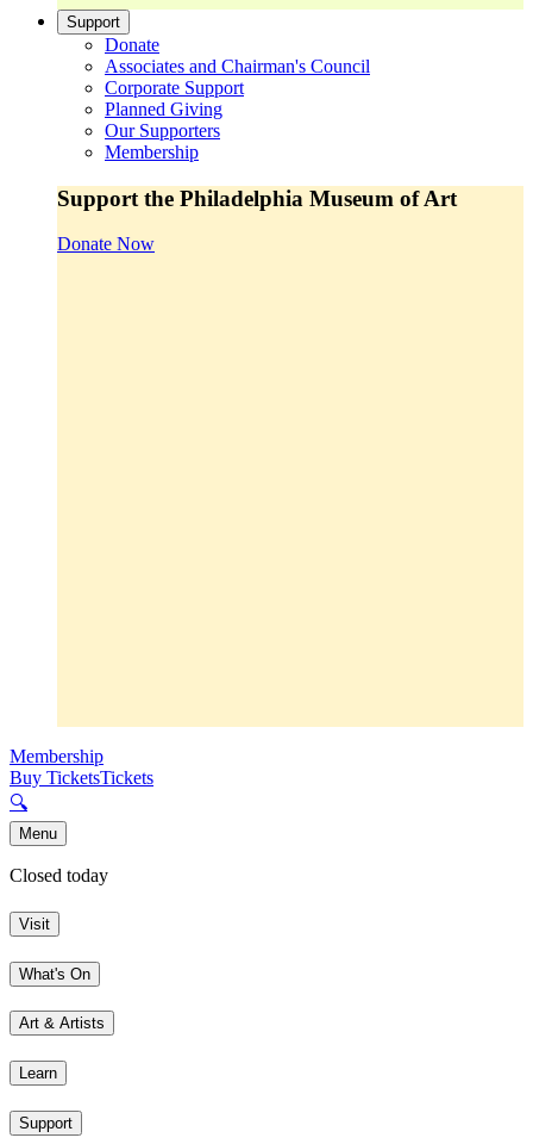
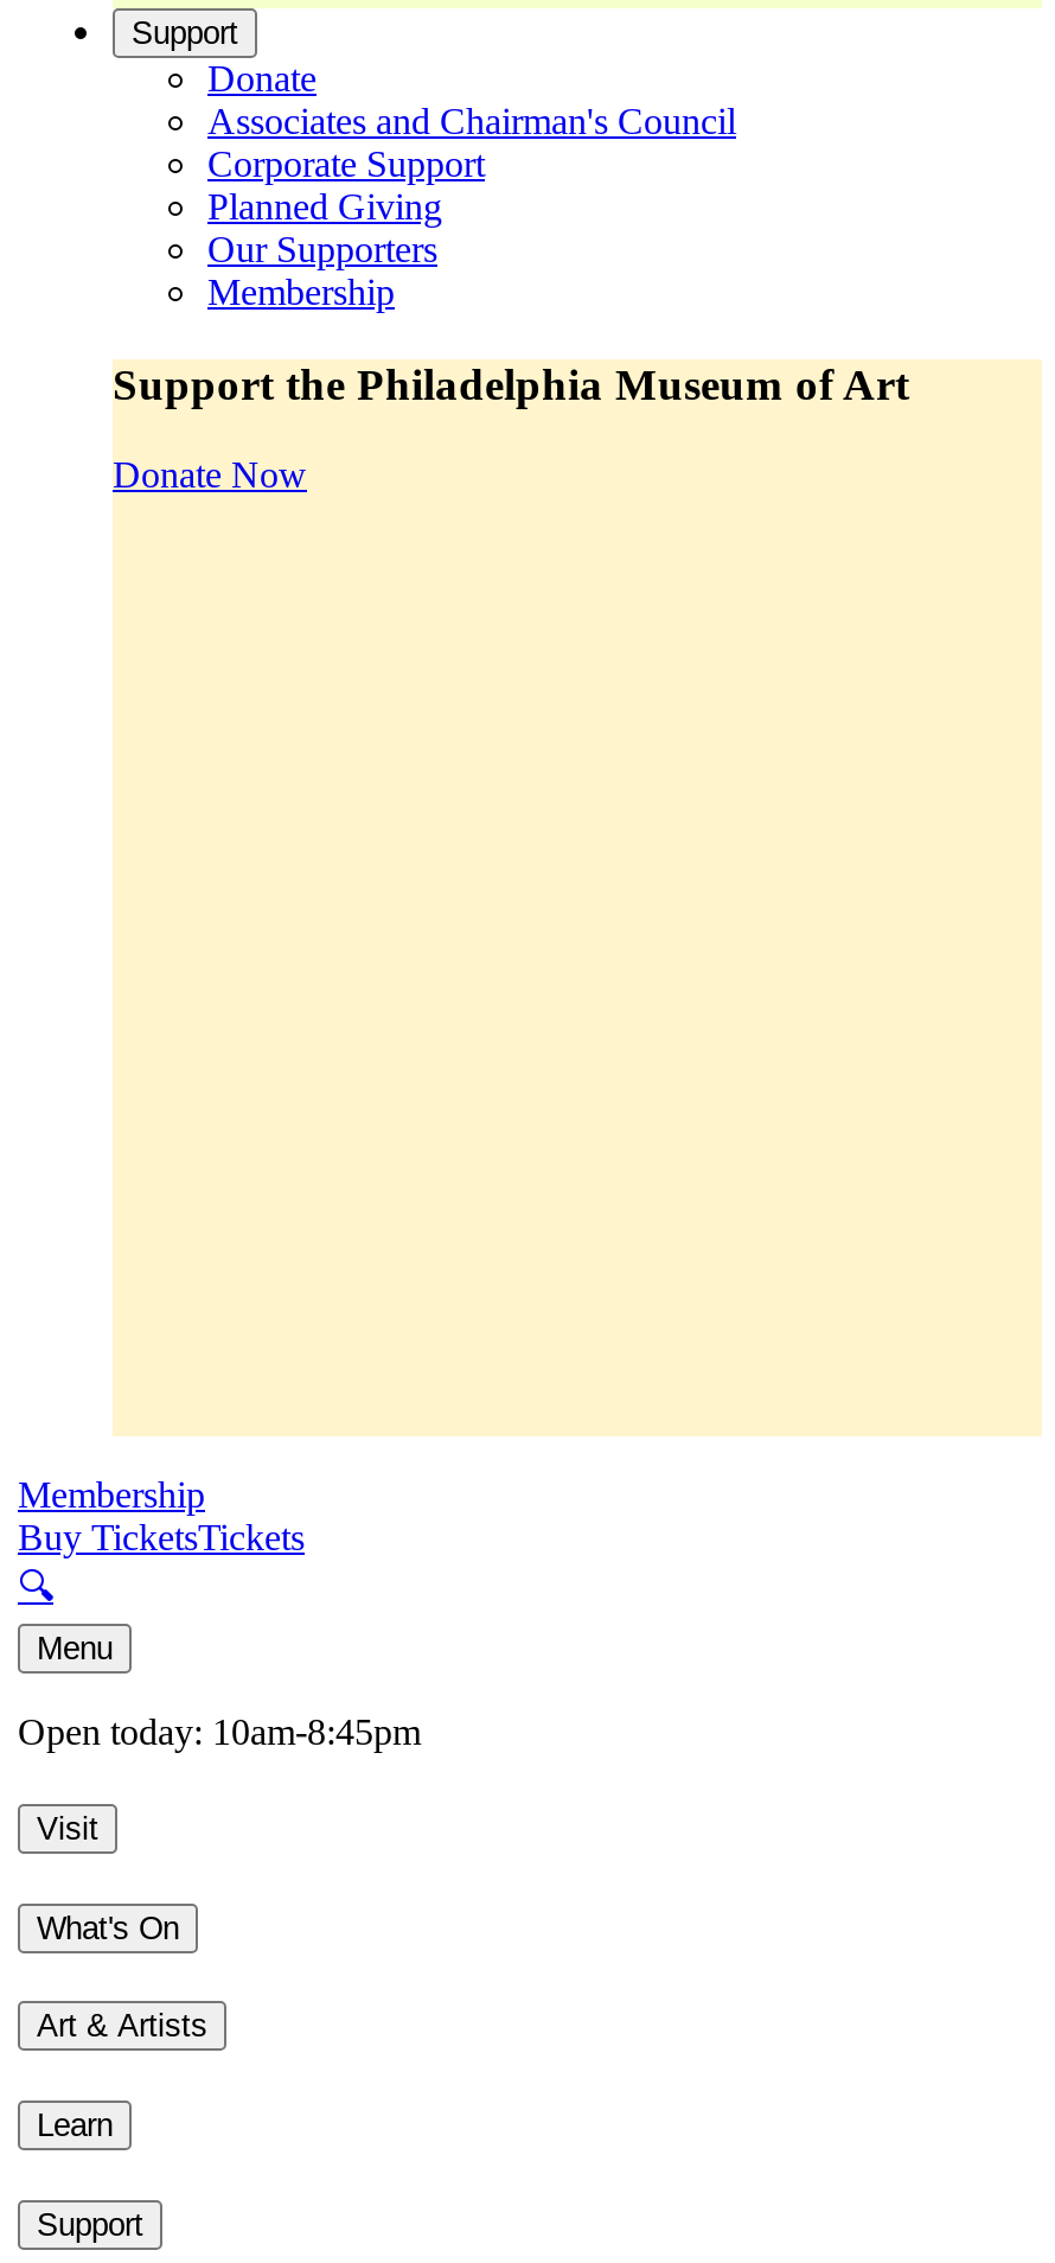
[10,866,108,886] Closed today -> [18,1712,421,1753] Open today: 10am-8:45pm

